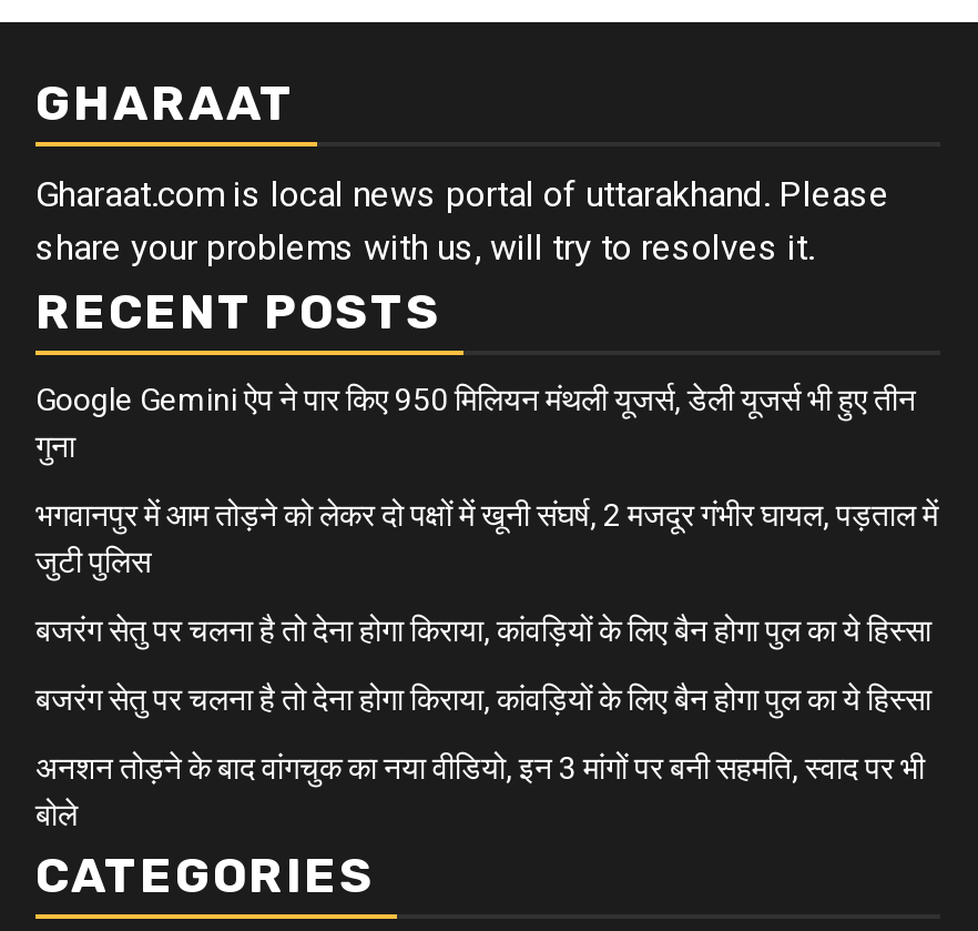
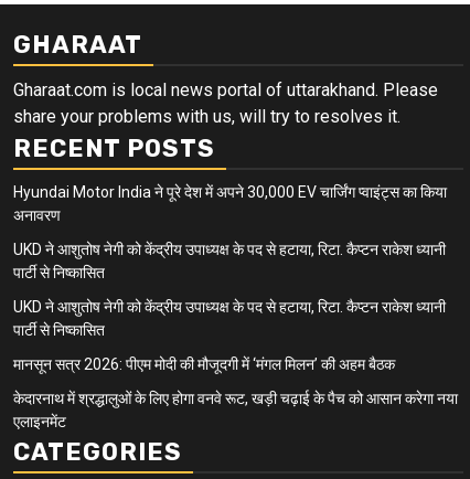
[35,383,916,465] Google Gemini ऐप ने पार किए 950 मिलियन मंथली यूजर्स, डेली यूजर्स भी हुए तीन | गुना -> [13,183,447,224] Hyundai Motor India ने पूरे देश में अपने 30,000 EV चार्जिंग प्वाइंट्स का किया | अनावरण
[35,499,938,581] भगवानपुर में आम तोड़ने को लेकर दो पक्षों में खूनी संघर्ष, 2 मजदूर गंभीर घायल, पड़ताल में | जुटी पुलिस -> [13,240,446,281] UKD ने आशुतोष नेगी को केंद्रीय उपाध्यक्ष के पद से हटाया, रिटा. कैप्टन राकेश ध्यानी | पार्टी से निष्कासित
[35,614,931,650] बजरंग सेतु पर चलना है तो देना होगा किराया, कांवड़ियों के लिए बैन होगा पुल का ये हिस्सा -> [13,298,446,339] UKD ने आशुतोष नेगी को केंद्रीय उपाध्यक्ष के पद से हटाया, रिटा. कैप्टन राकेश ध्यानी | पार्टी से निष्कासित
[35,683,931,718] बजरंग सेतु पर चलना है तो देना होगा किराया, कांवड़ियों के लिए बैन होगा पुल का ये हिस्सा -> [13,355,395,373] मानसून सत्र 2026: पीएम मोदी की मौजूदगी में ‘मंगल मिलन’ की अहम बैठक
[35,752,925,834] अनशन तोड़ने के बाद वांगचुक का नया वीडियो, इन 3 मांगों पर बनी सहमति, स्वाद पर भी | बोले -> [13,389,458,430] केदारनाथ में श्रद्धालुओं के लिए होगा वनवे रूट, खड़ी चढ़ाई के पैच को आसान करेगा नया | एलाइनमेंट

